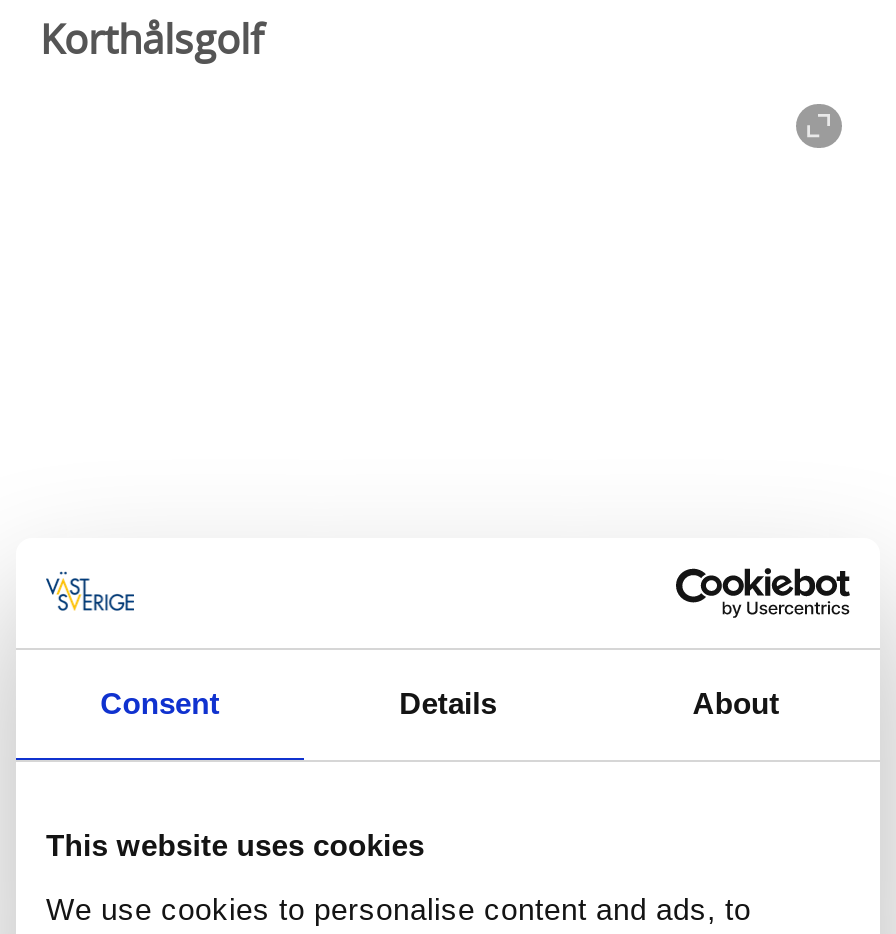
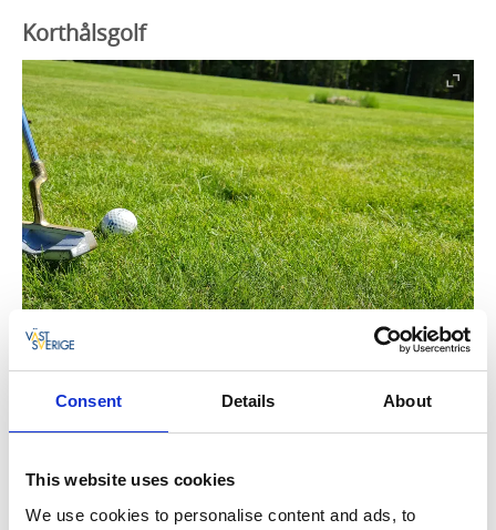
none -> [21,59,475,310] [image]

